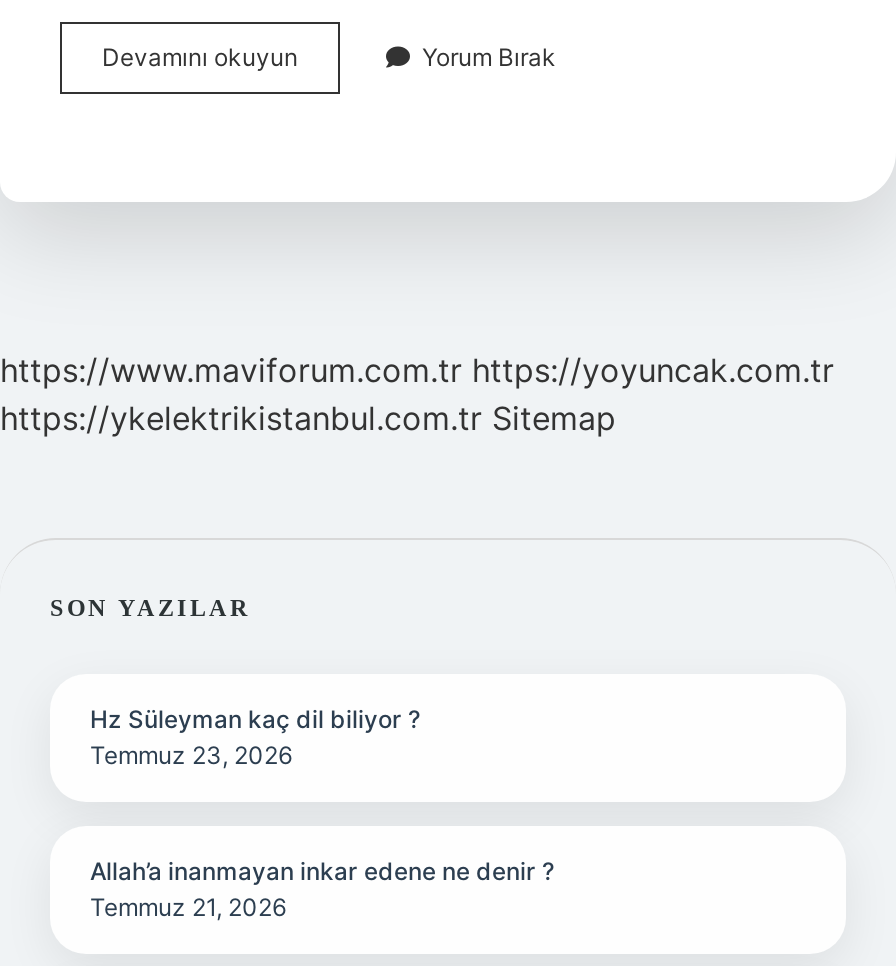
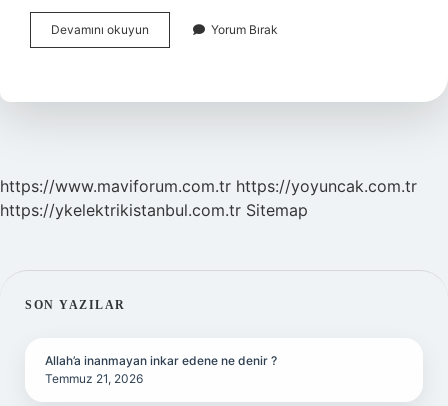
[90,704,420,770] Hz Süleyman kaç dil biliyor ? | Temmuz 23, 2026 -> none

